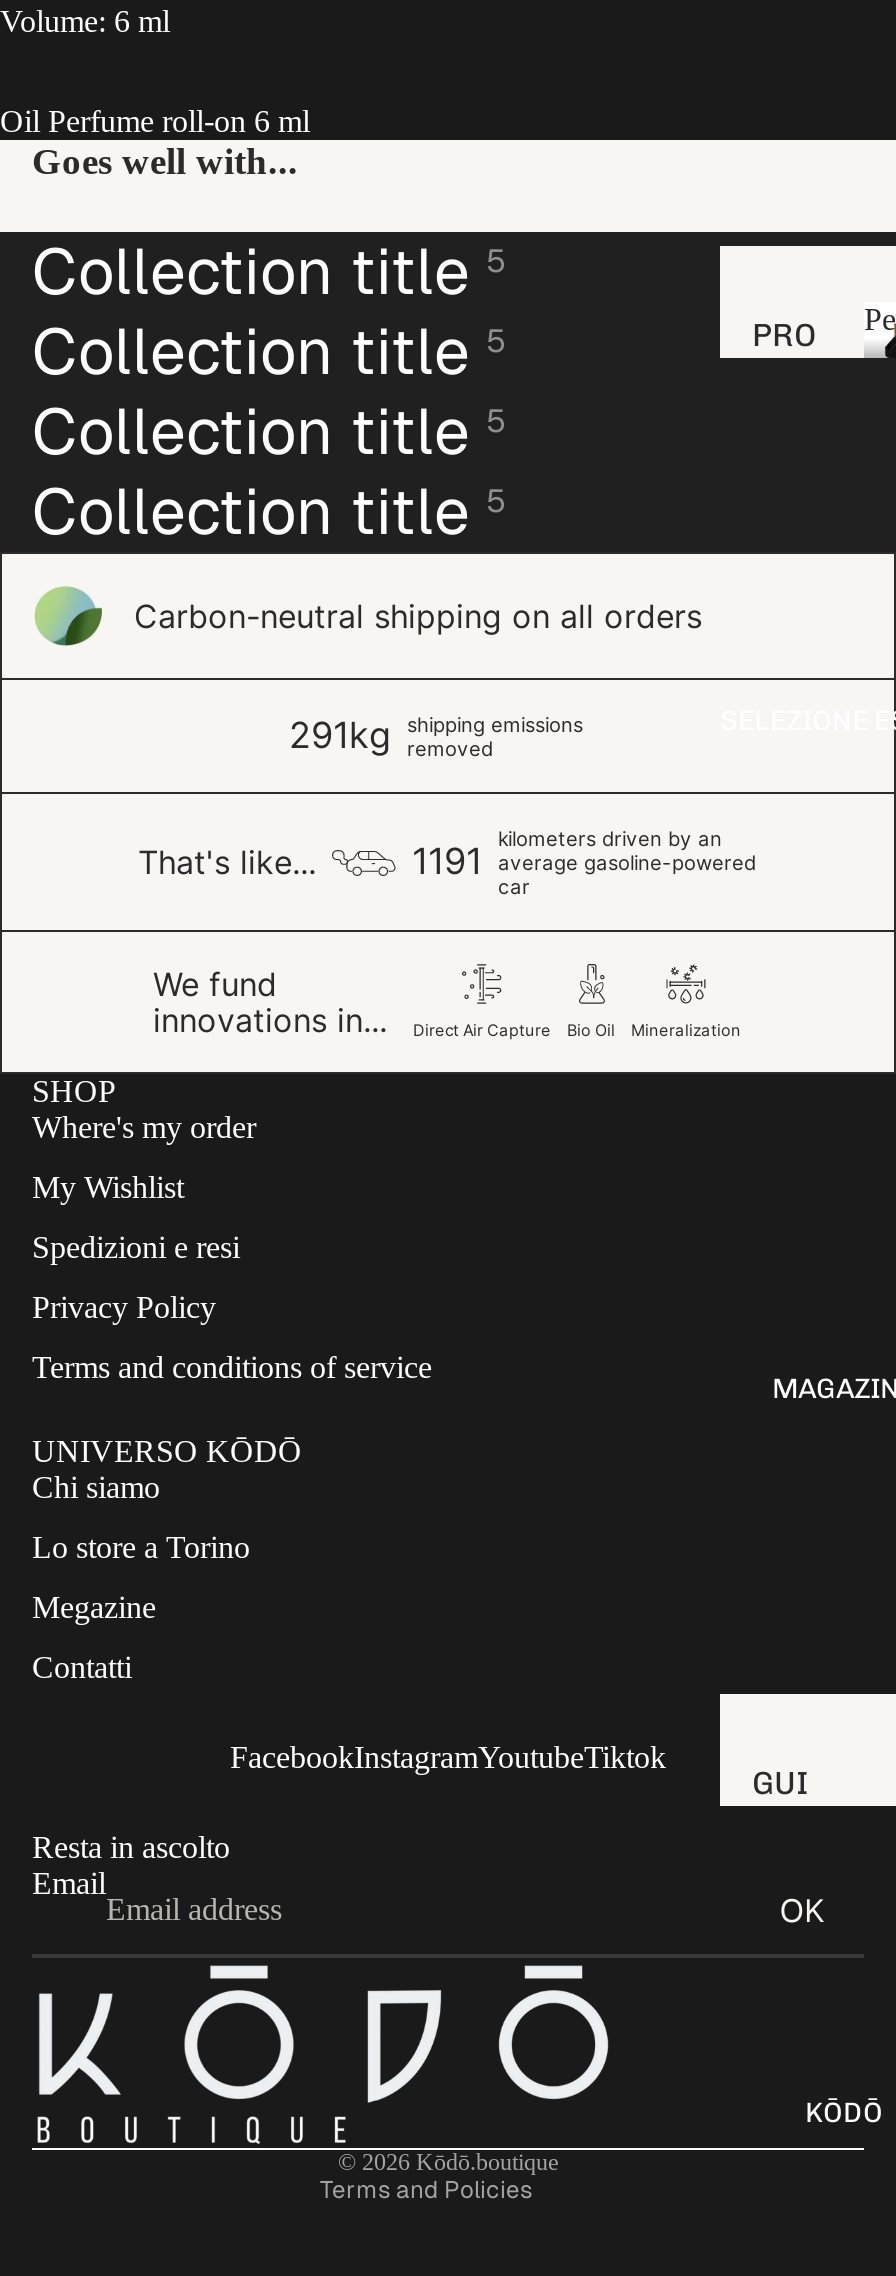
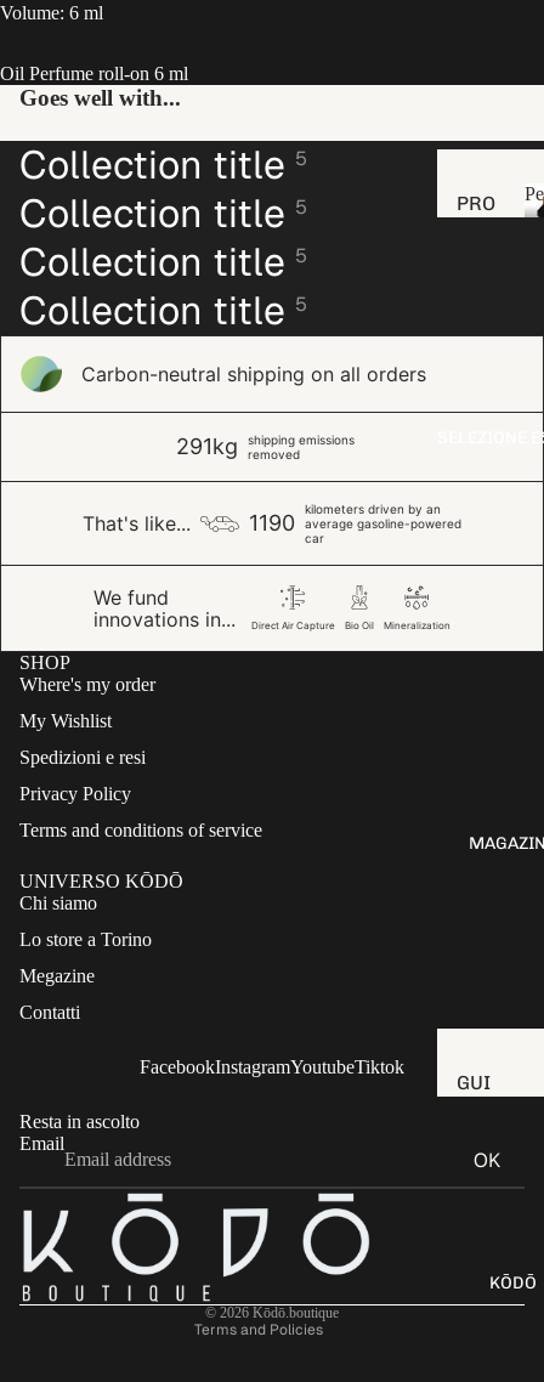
[412,841,482,883] 1191 -> [248,510,294,536] 1190

